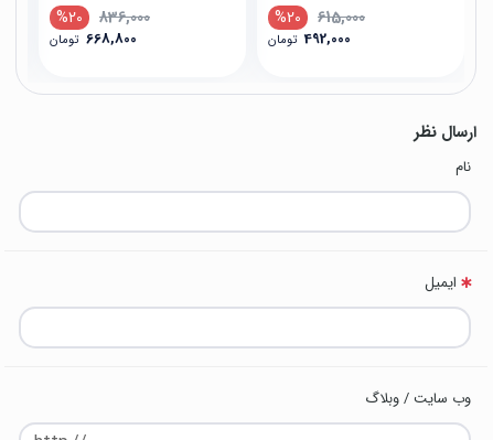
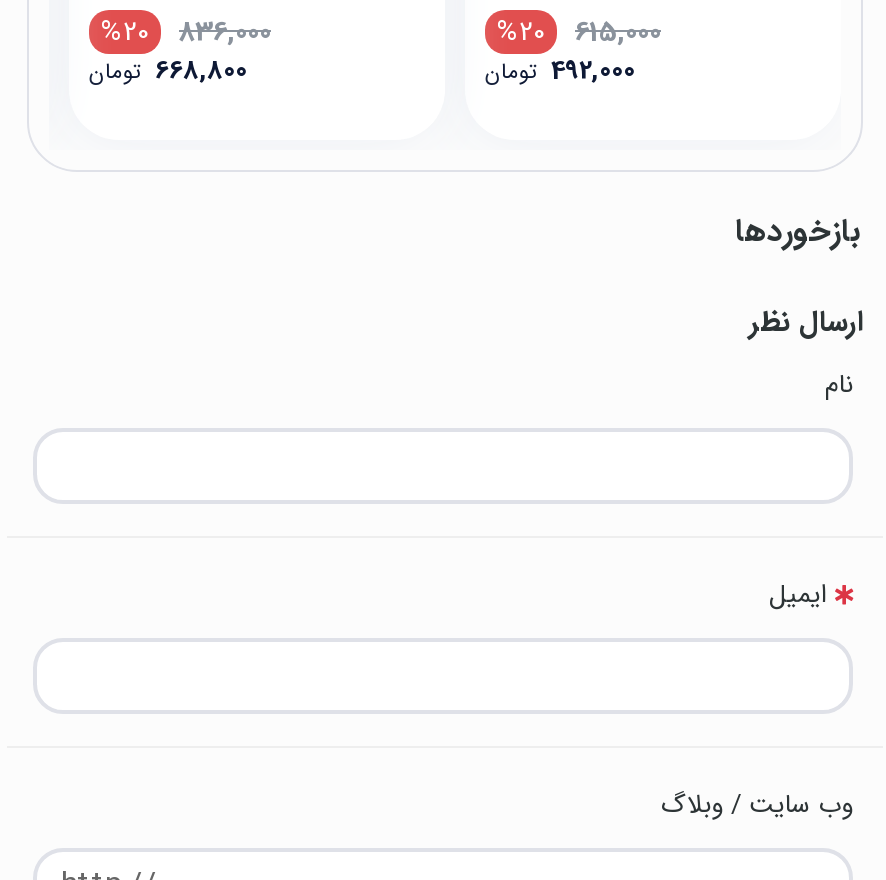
none -> [735,208,863,256] بازخوردها

